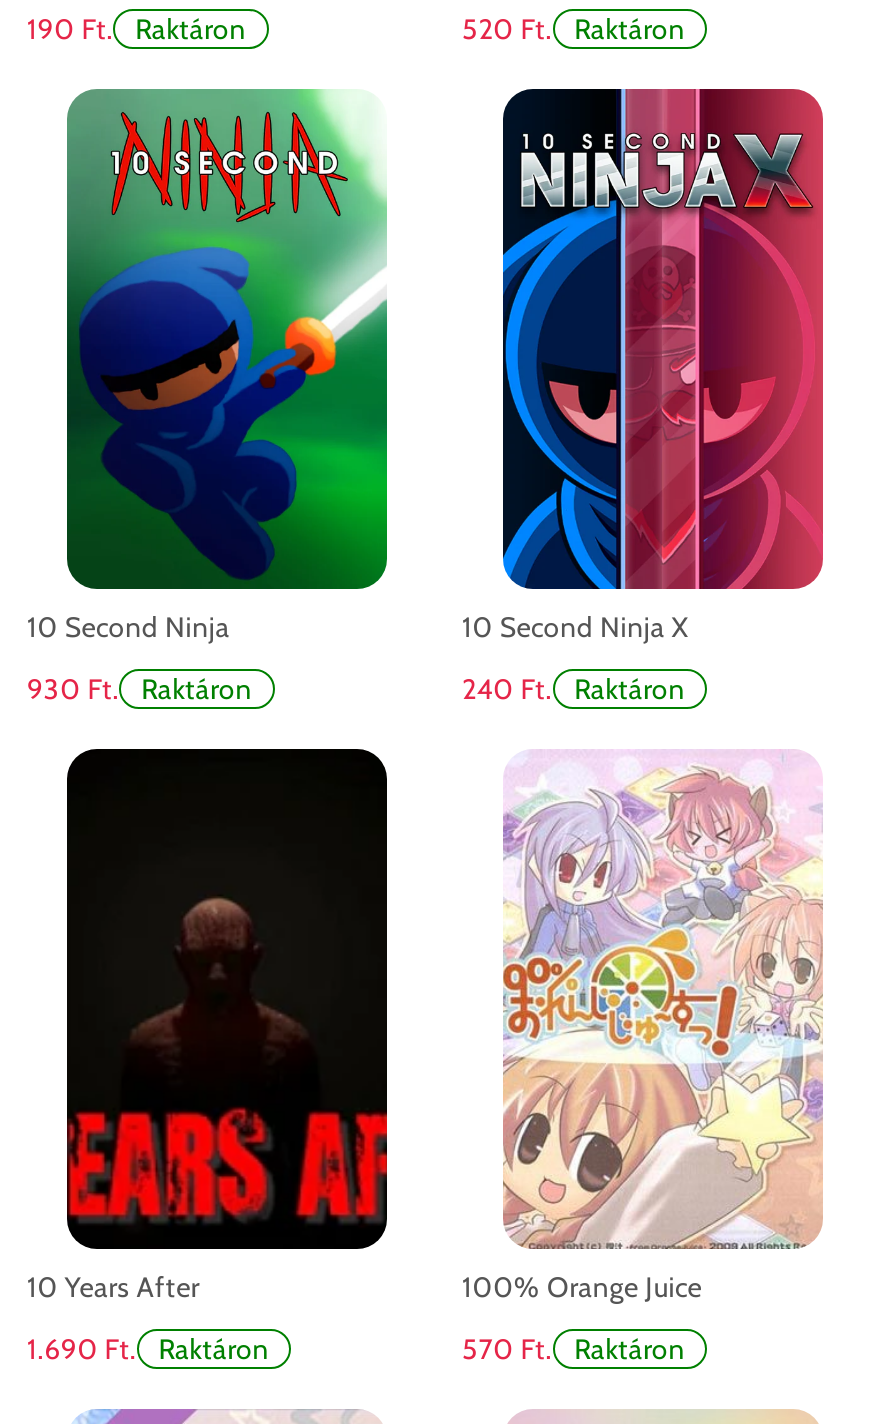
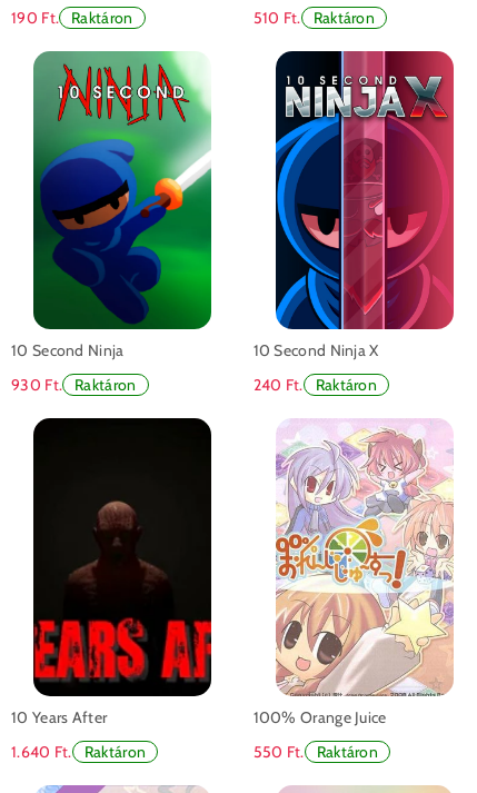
[462,11,685,48] 520 Ft. Raktáron -> [253,7,375,28] 510 Ft. Raktáron
[27,1331,269,1368] 1.690 Ft. Raktáron -> [11,741,146,762] 1.640 Ft. Raktáron
[462,1331,685,1368] 570 Ft. Raktáron -> [253,741,378,762] 550 Ft. Raktáron

